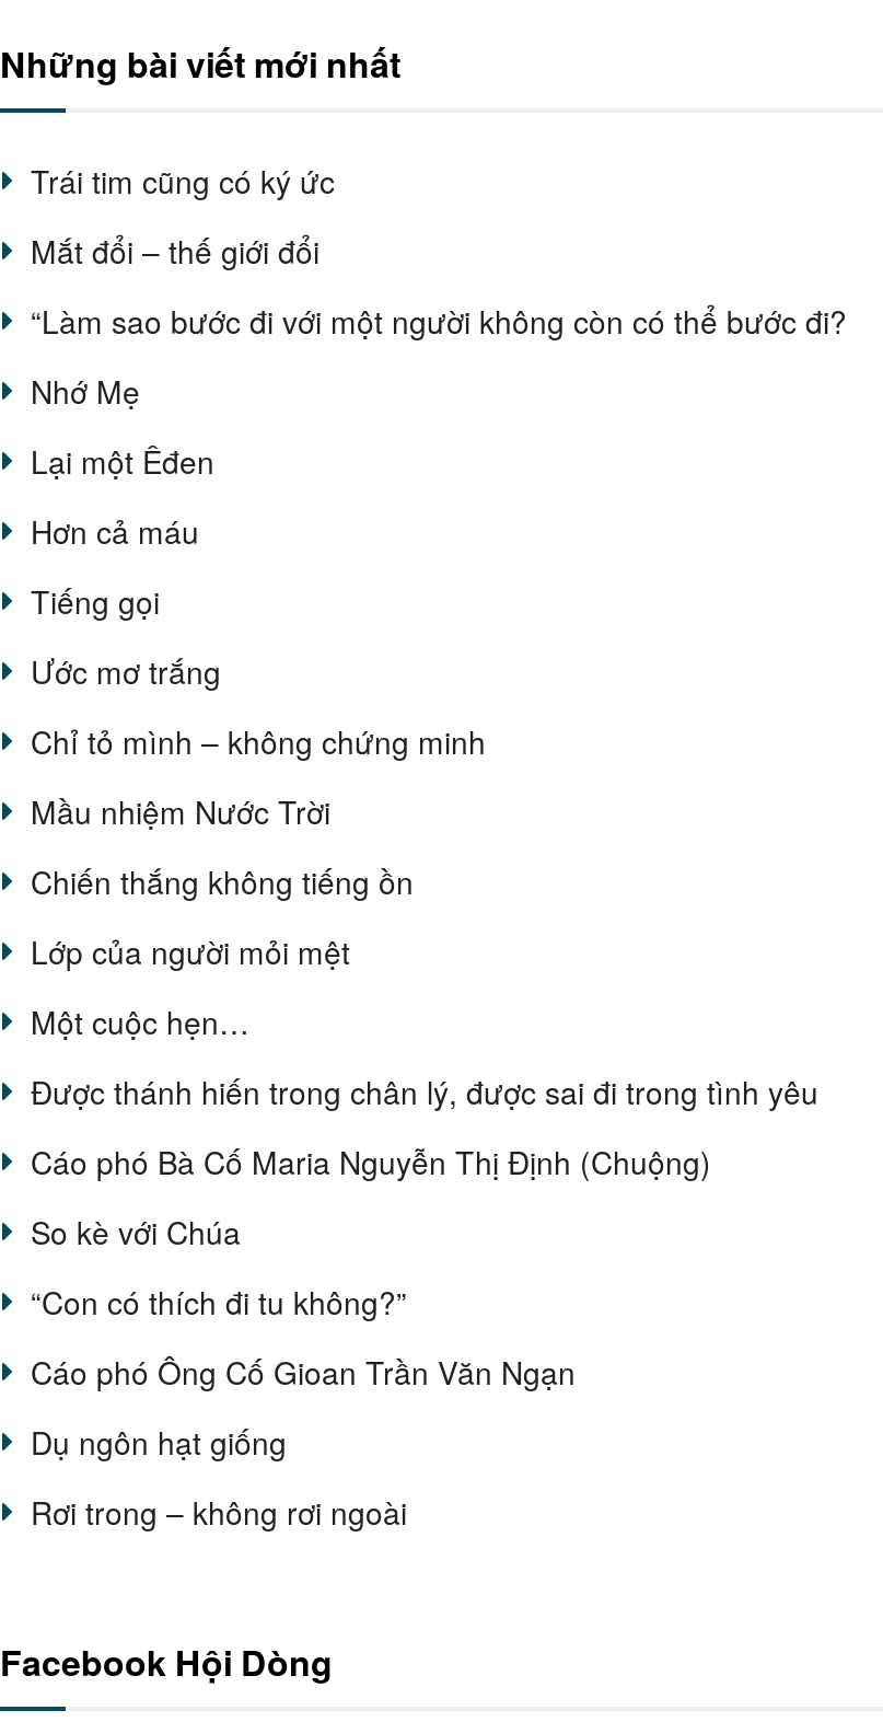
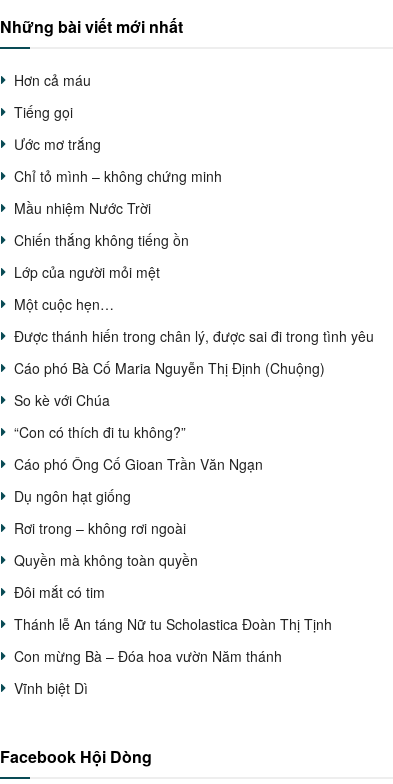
[31,160,847,484] Trái tim cũng có ký ức | Mắt đổi – thế giới đổi | “Làm sao bước đi với một người không còn có thể bước đi? | Nhớ Mẹ | Lại một Êđen -> none
moved [31,510,818,1535] -> [14,70,374,538]: Hơn cả máu | Tiếng gọi | Ước mơ trắng | ... | Dụ ngôn hạt giống | Rơi trong – không rơi ngoài
none -> [14,550,332,698] Quyền mà không toàn quyền | Đôi mắt có tim | Thánh lễ An táng Nữ tu Scholastica Đoàn Thị Tịnh | Con mừng Bà – Đóa hoa vườn Năm thánh | Vĩnh biệt Dì

